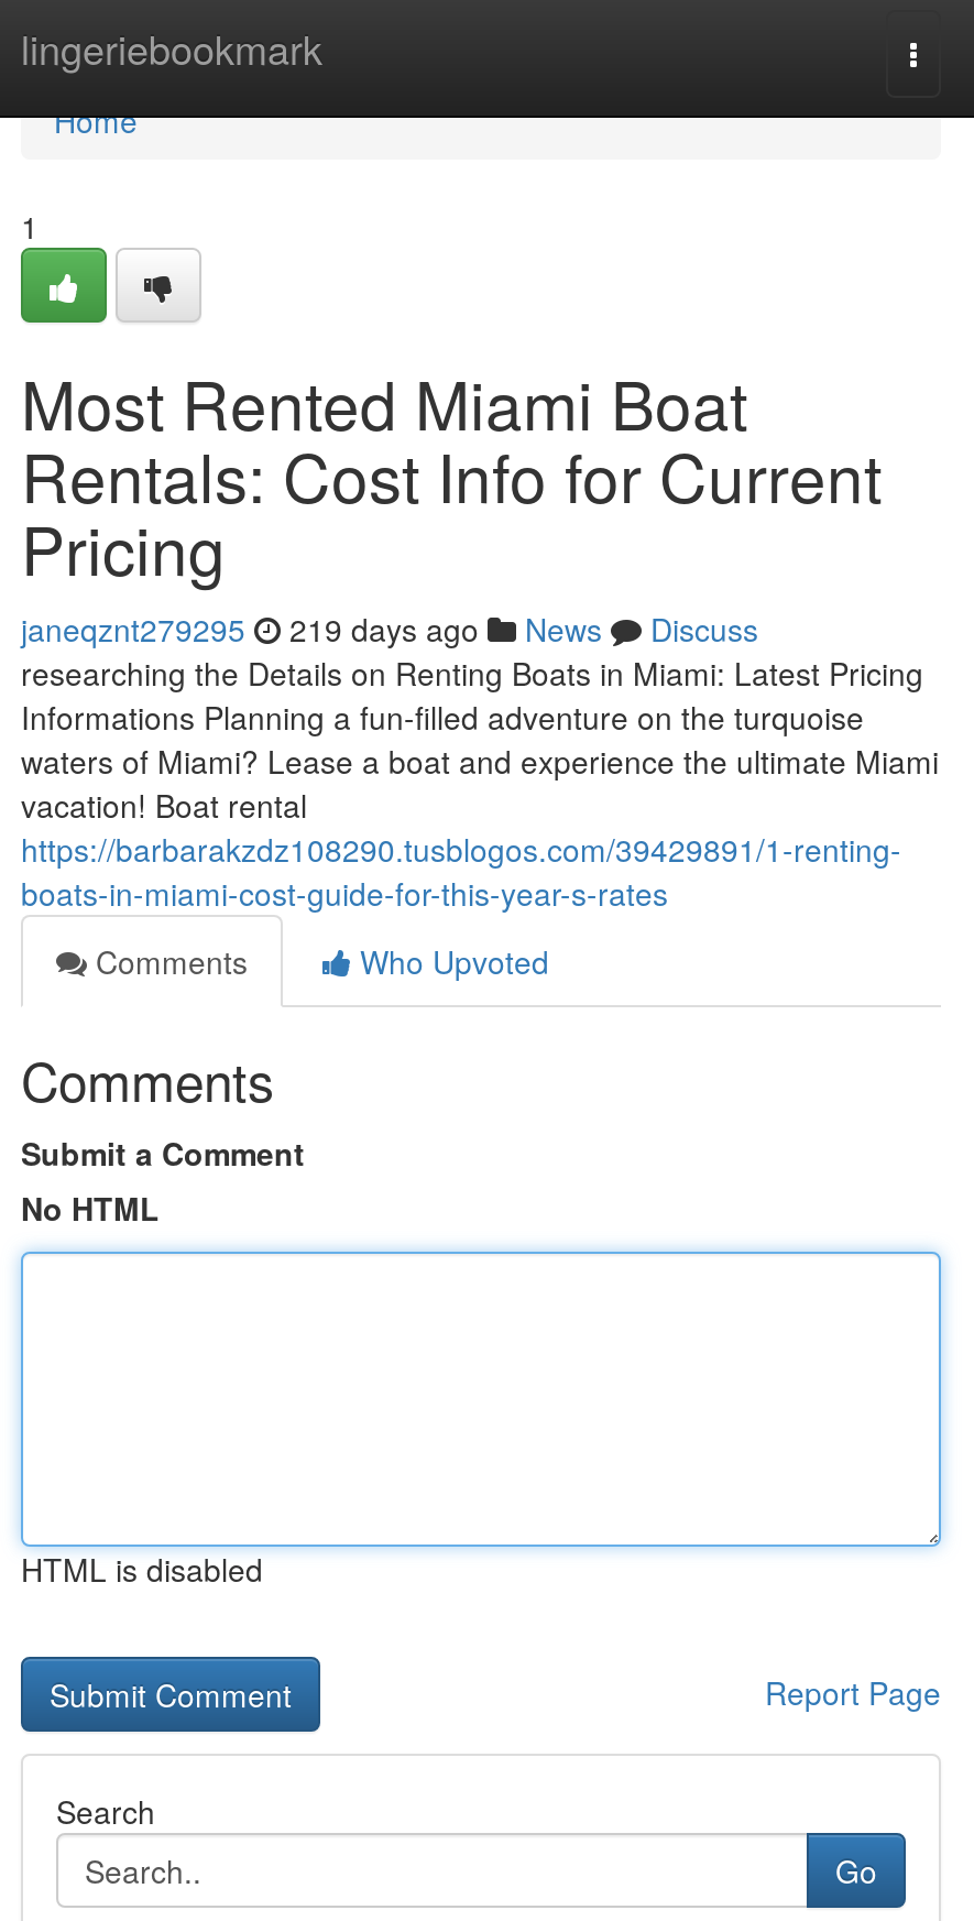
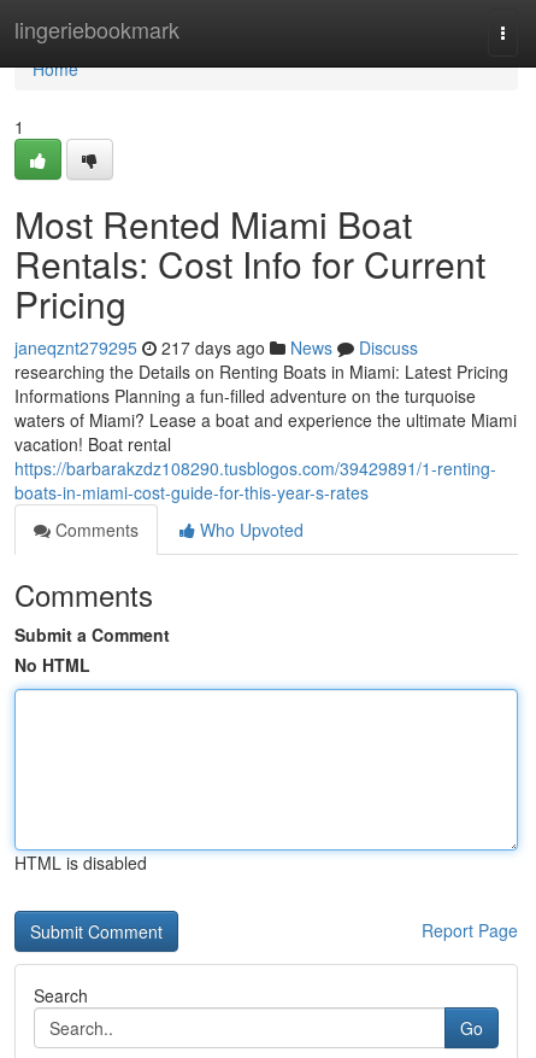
[21,607,758,651] janeqznt279295 219 days ago News Discuss -> [14,335,418,360] janeqznt279295 217 days ago News Discuss

